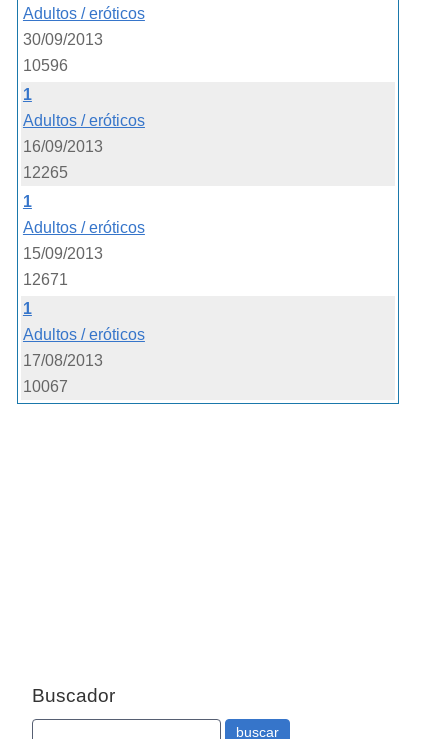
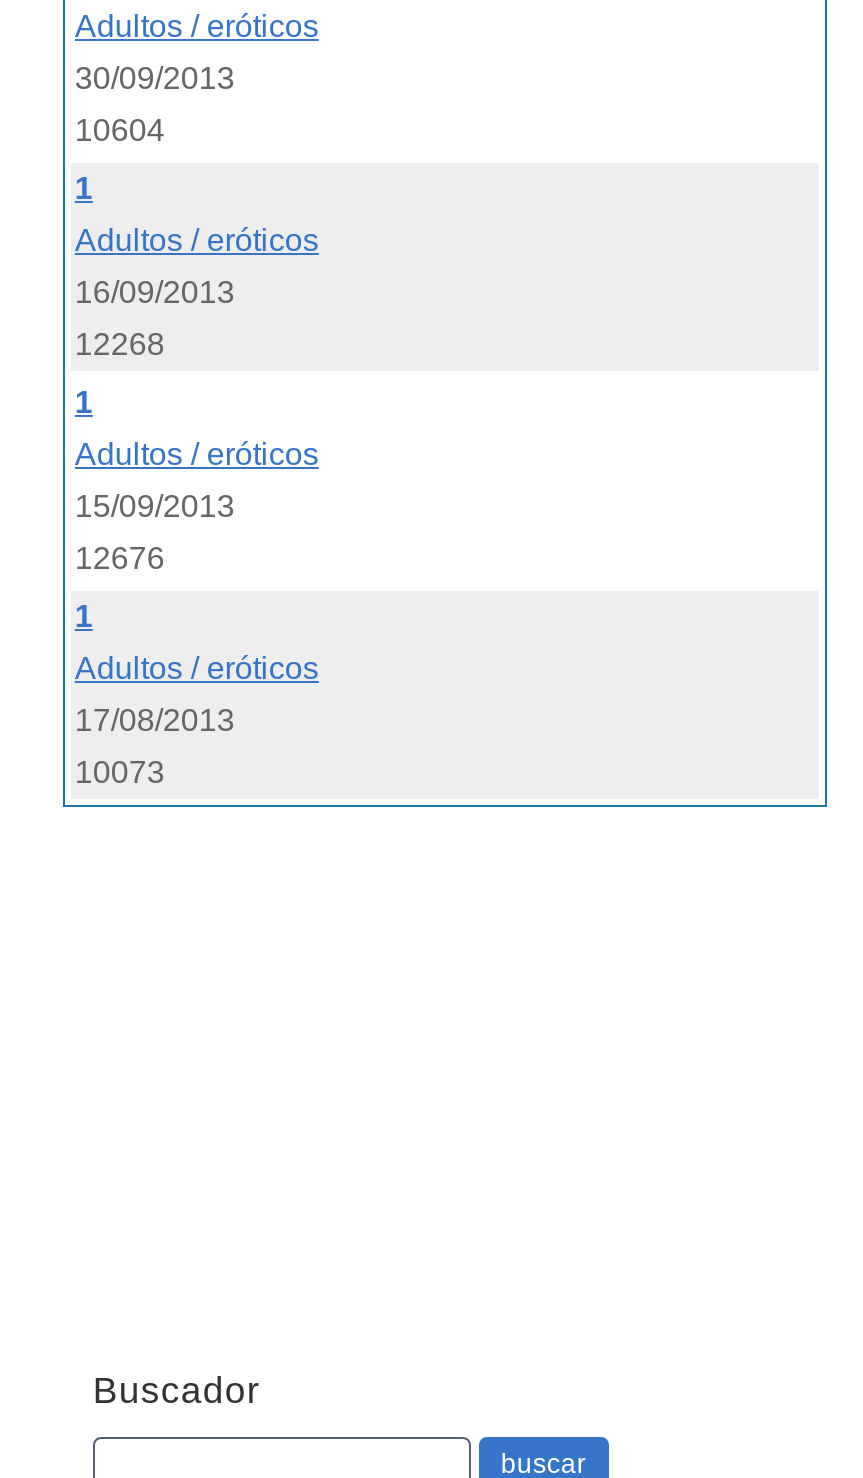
[23,57,68,74] 10596 -> [75,113,165,147] 10604
[23,164,68,181] 12265 -> [75,327,165,361] 12268
[23,271,68,288] 12671 -> [75,541,165,575] 12676
[23,378,68,395] 10067 -> [75,755,165,789] 10073

